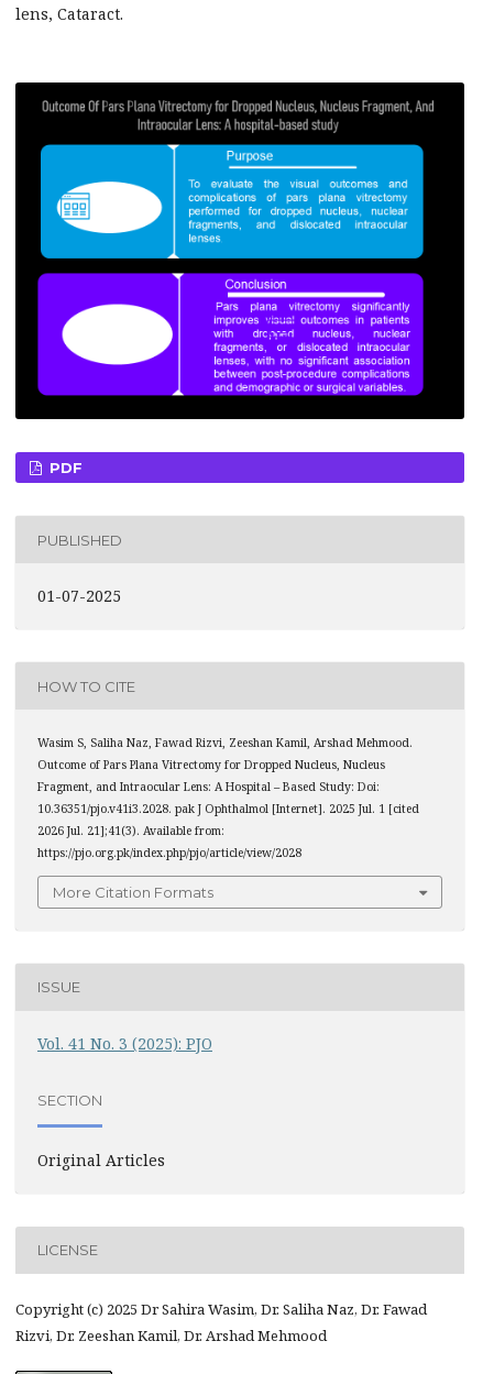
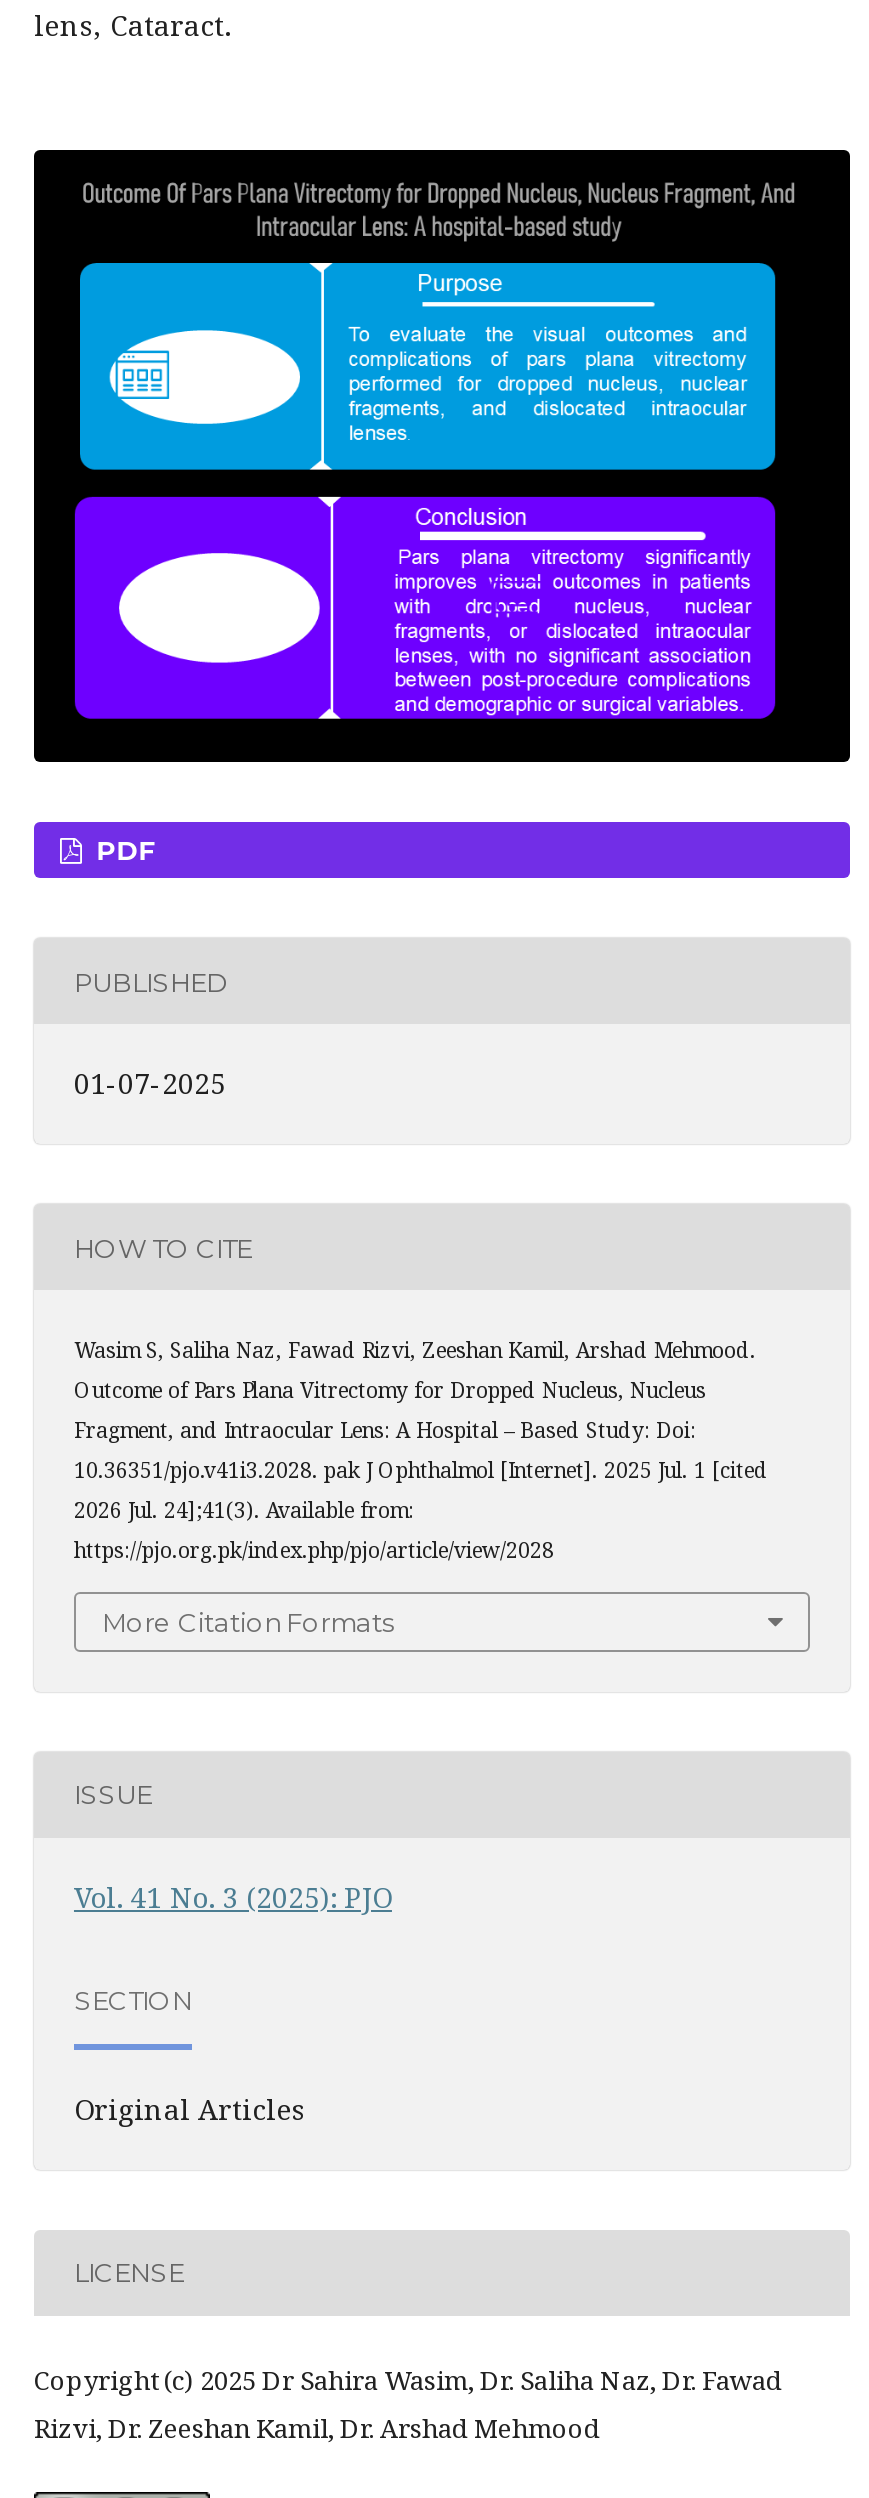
[37,823,224,839] 2026 Jul. 21];41(3). Available from: -> [74,1497,414,1525] 2026 Jul. 24];41(3). Available from:

